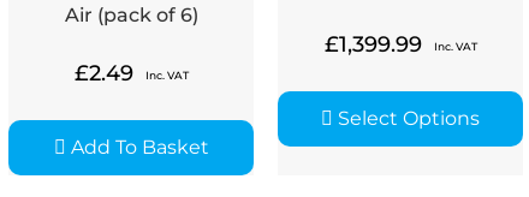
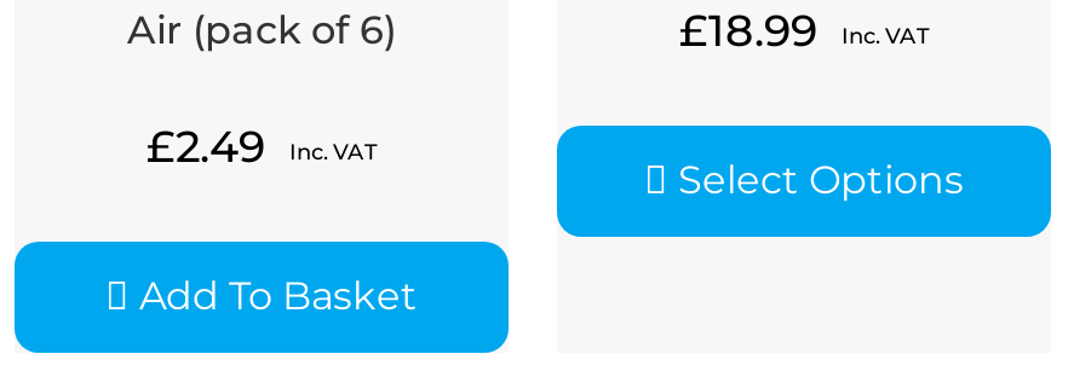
[324,31,477,58] £1,399.99 Inc. VAT -> [679,5,929,58] £18.99 Inc. VAT
moved [338,40,480,130] -> [678,22,964,204]: Inc. VAT | Select Options

